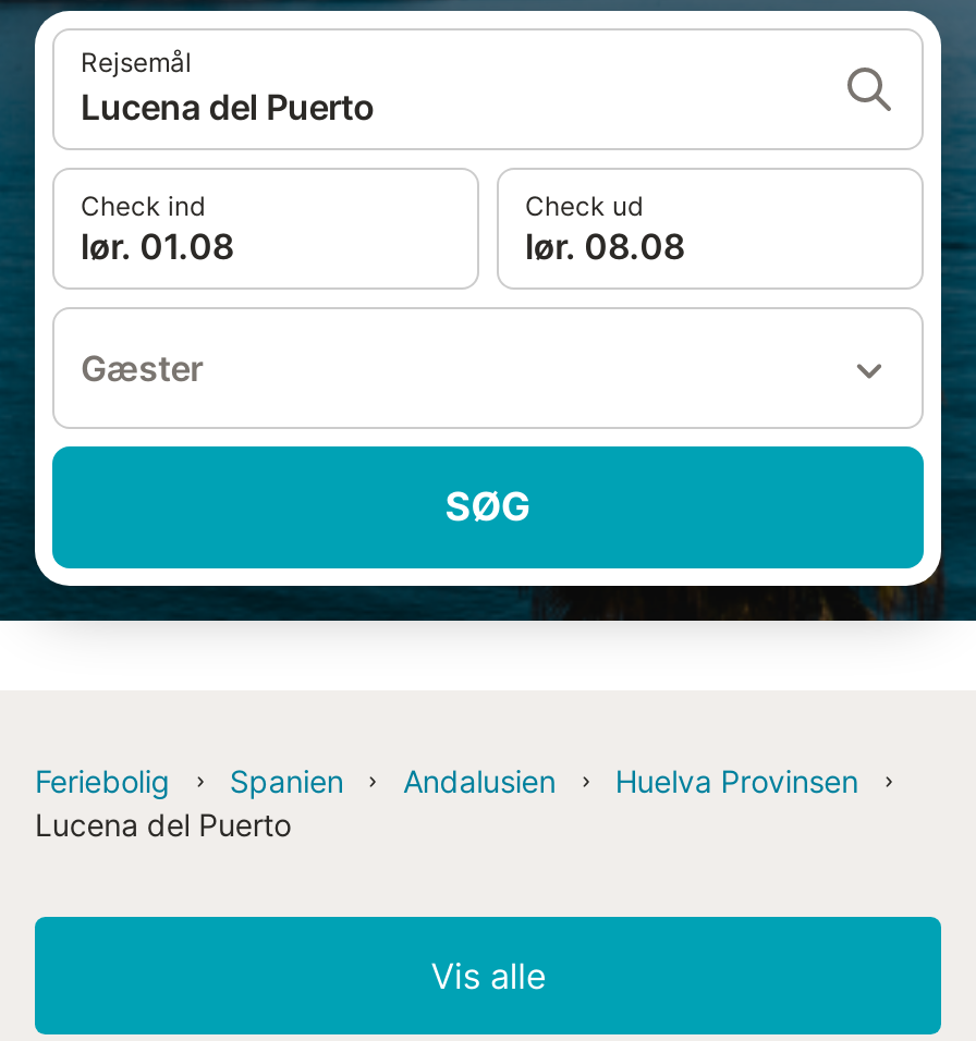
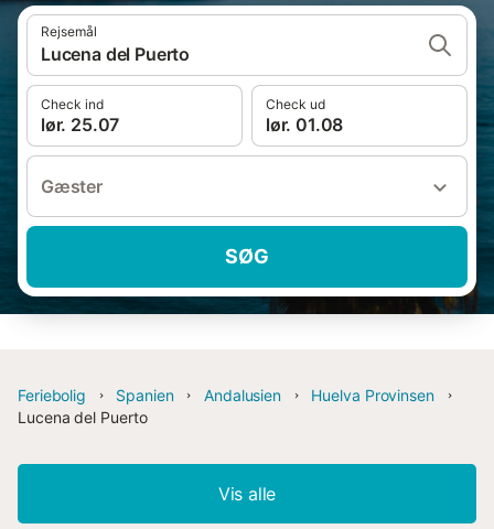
[81,224,234,268] lør. 01.08 -> [41,114,119,136] lør. 25.07
[525,224,685,268] lør. 08.08 -> [266,114,343,136] lør. 01.08

